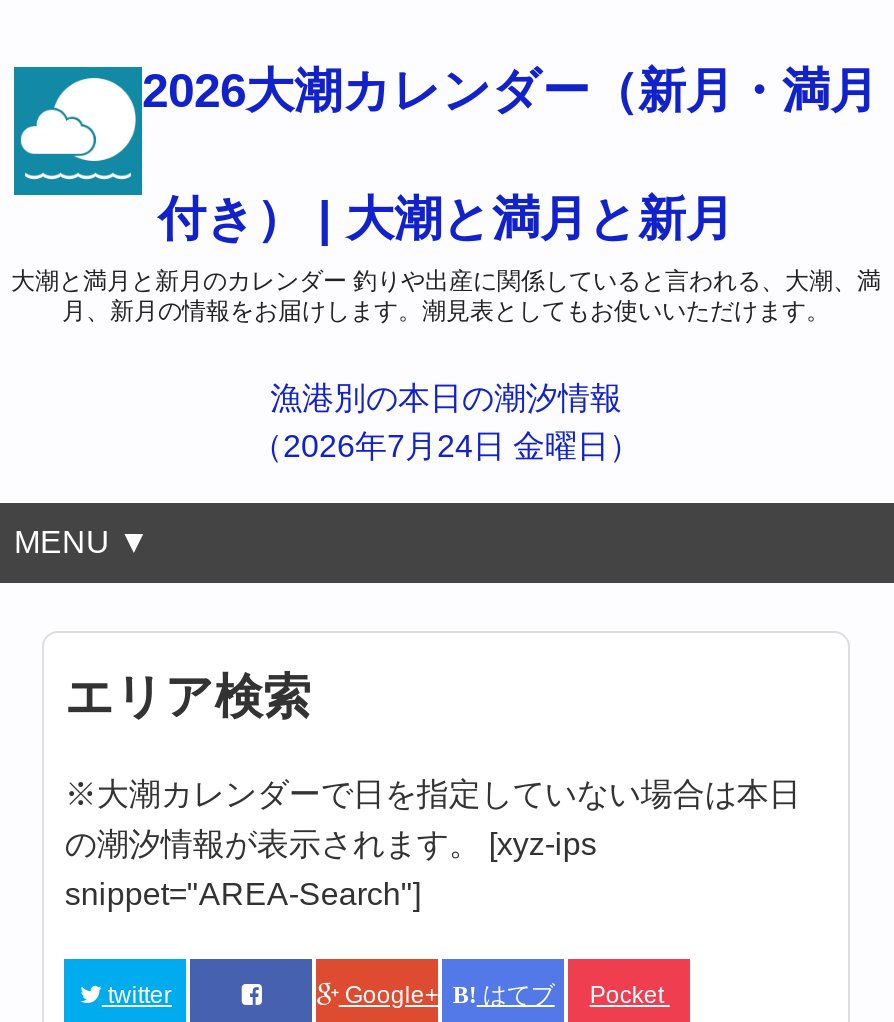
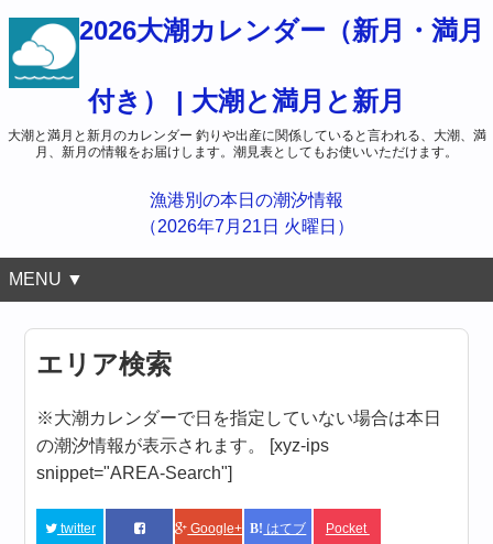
[251,429,641,463] （2026年7月24日 金曜日） -> [139,217,354,236] （2026年7月21日 火曜日）

